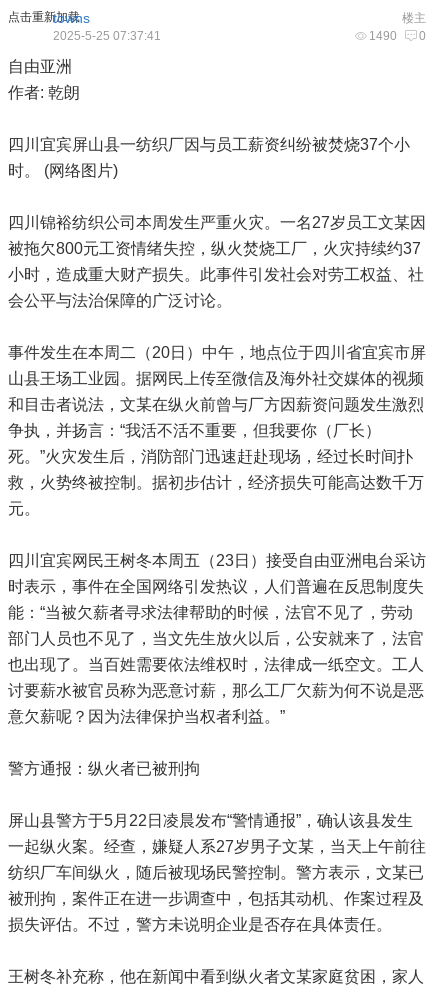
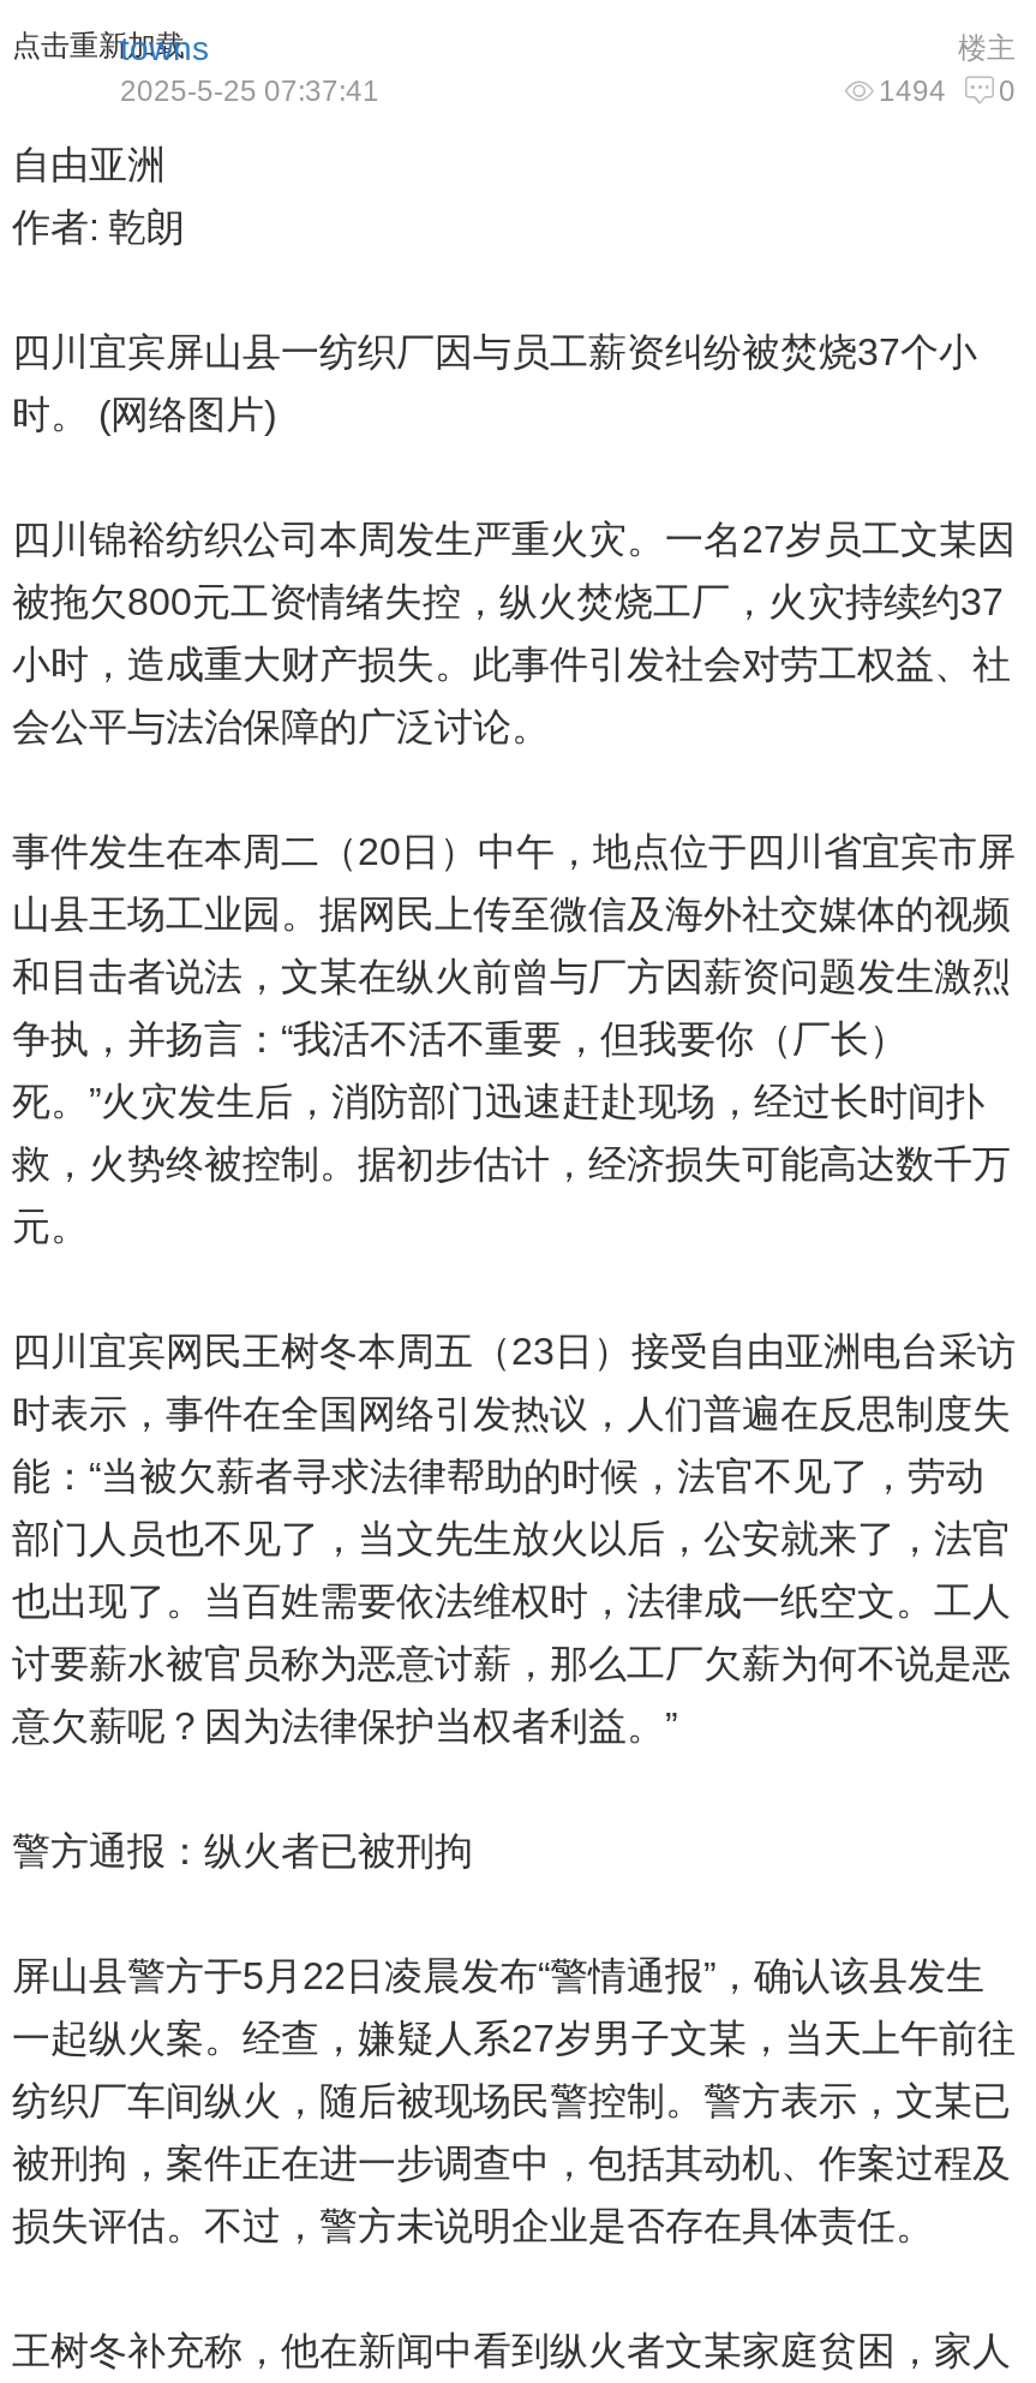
[369,29,426,43] 1490 0 -> [879,74,1016,108] 1494 0

